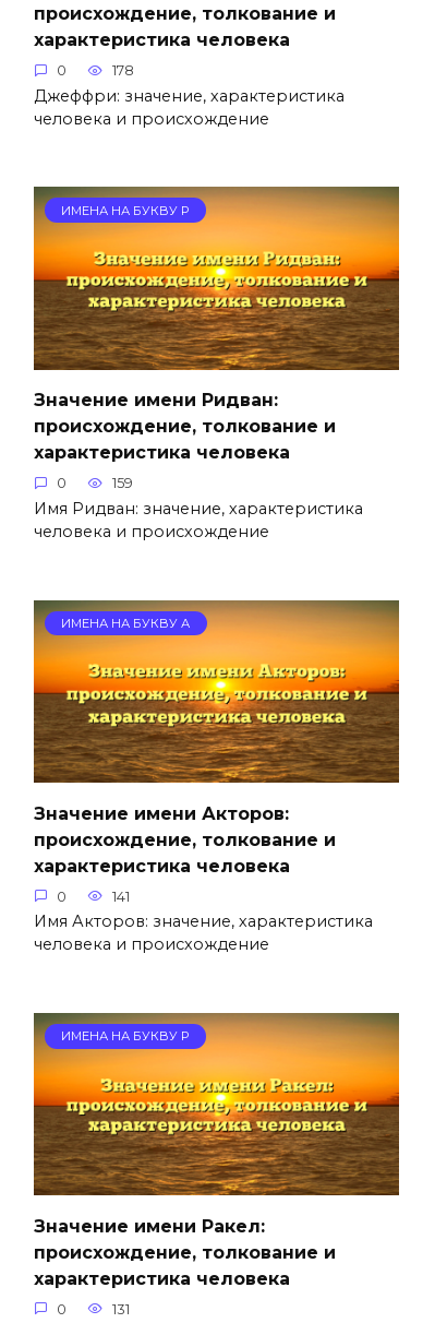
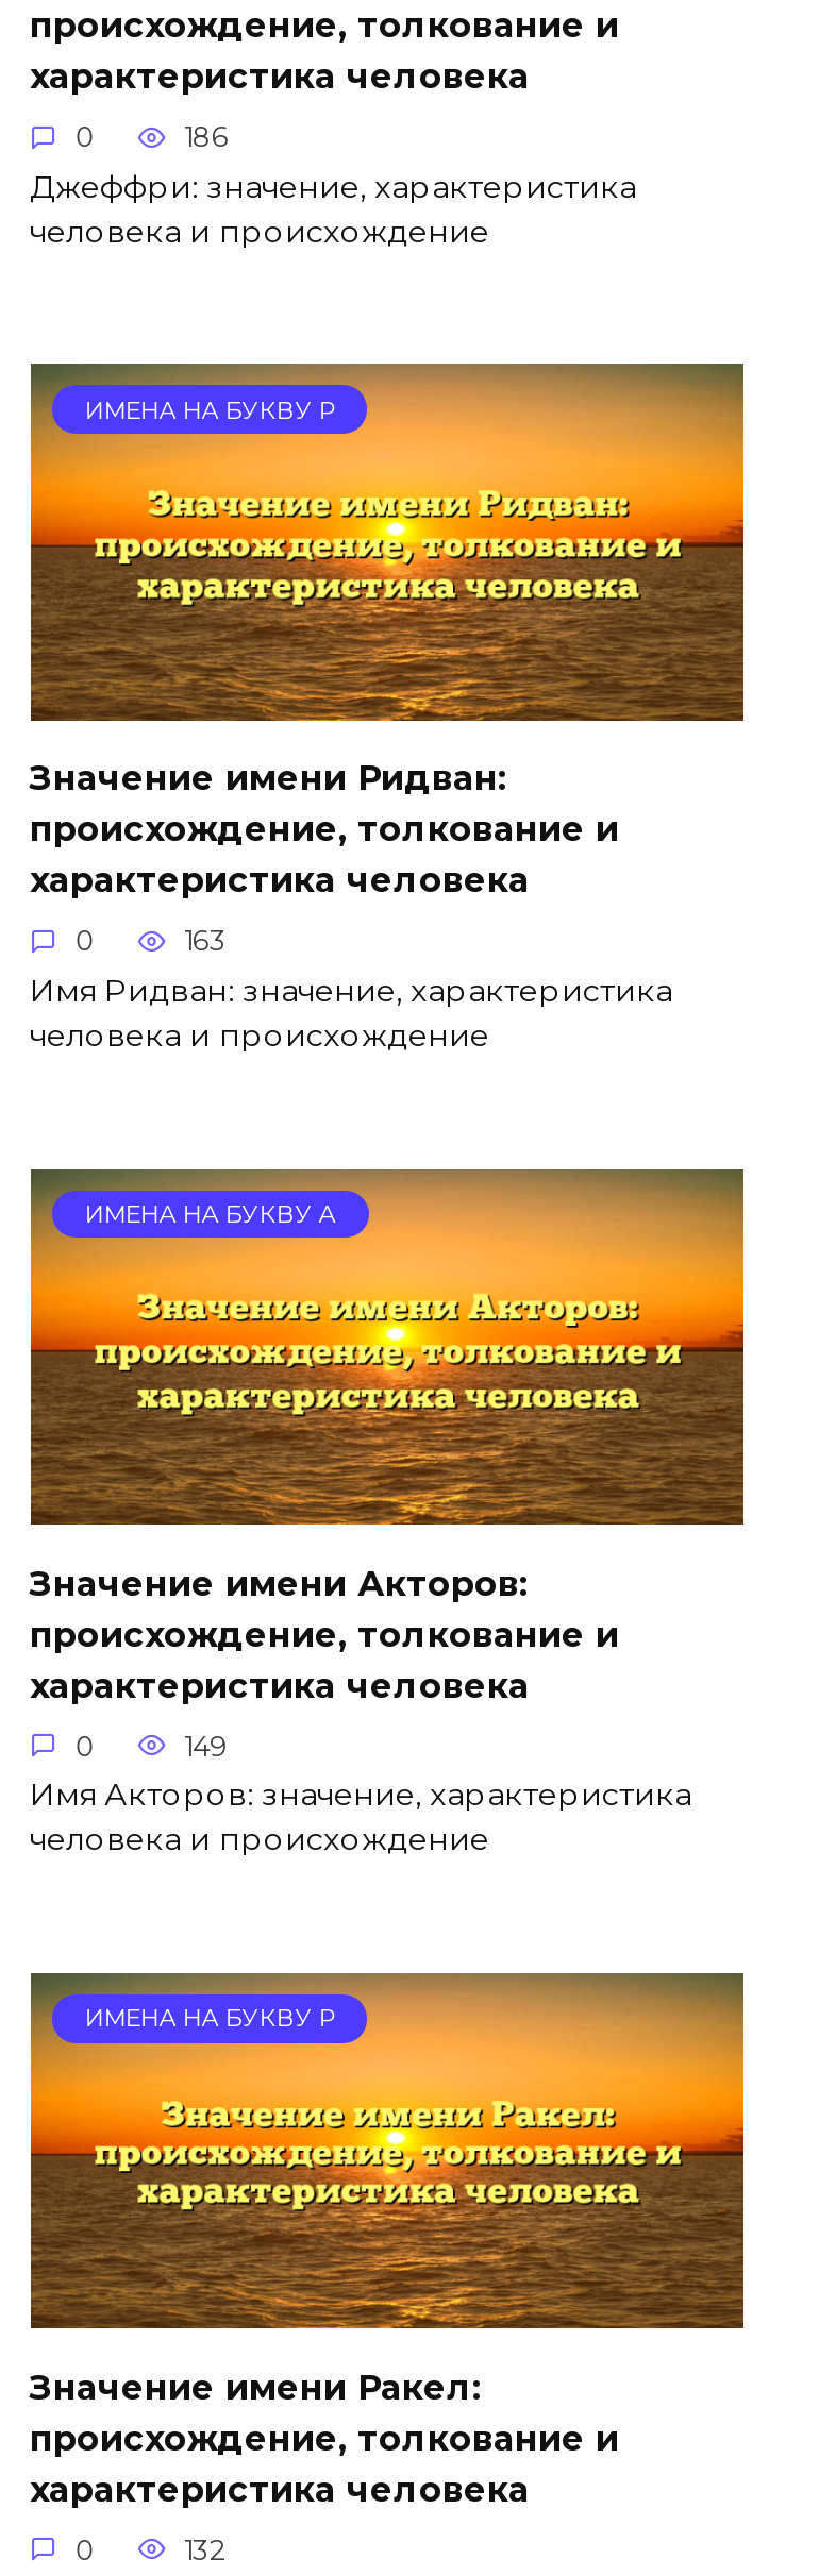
[112,62,134,79] 178 -> [184,121,229,153] 186
[112,475,133,492] 159 -> [184,926,227,958] 163
[112,888,130,904] 141 -> [184,1730,227,1762] 149
[112,1301,130,1317] 131 -> [184,2534,224,2566] 132

